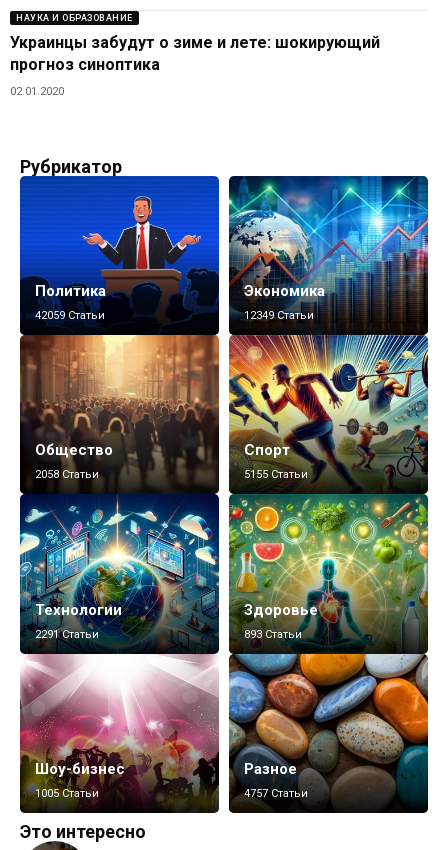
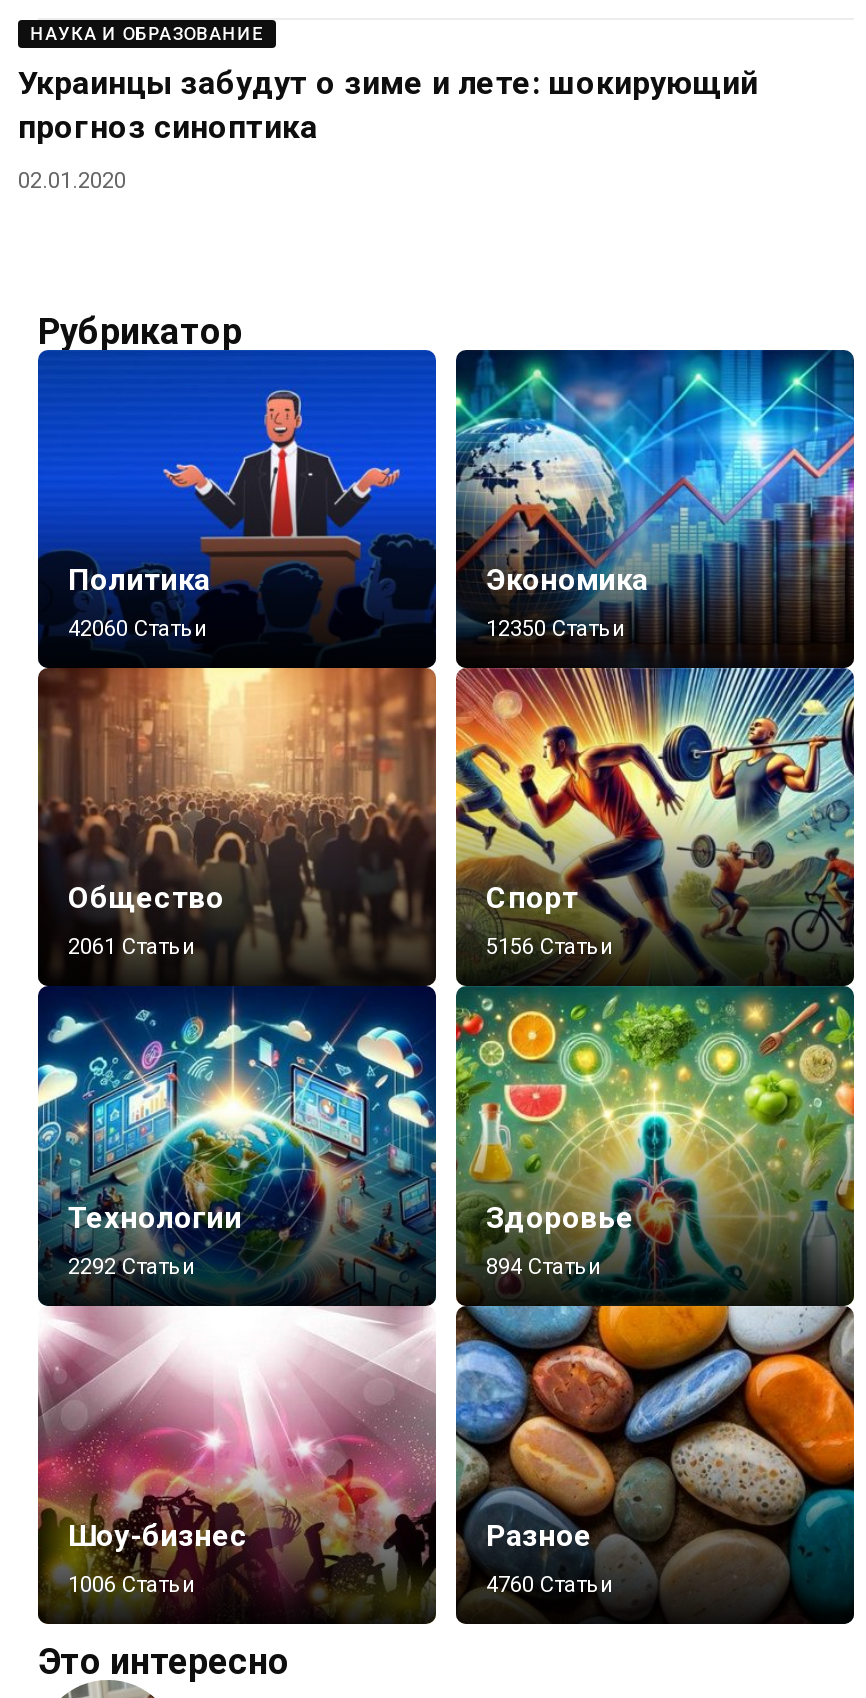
[35,309,105,322] 42059 Статьи -> [68,616,208,642] 42060 Статьи
[244,309,314,322] 12349 Статьи -> [486,616,626,642] 12350 Статьи
[35,468,99,481] 2058 Статьи -> [68,935,196,961] 2061 Статьи
[244,468,308,481] 5155 Статьи -> [486,935,614,961] 5156 Статьи
[35,628,99,641] 2291 Статьи -> [68,1253,196,1279] 2292 Статьи
[244,628,302,641] 893 Статьи -> [486,1253,602,1279] 894 Статьи
[35,787,99,800] 1005 Статьи -> [68,1572,196,1598] 1006 Статьи
[244,787,308,800] 4757 Статьи -> [486,1572,614,1598] 4760 Статьи

